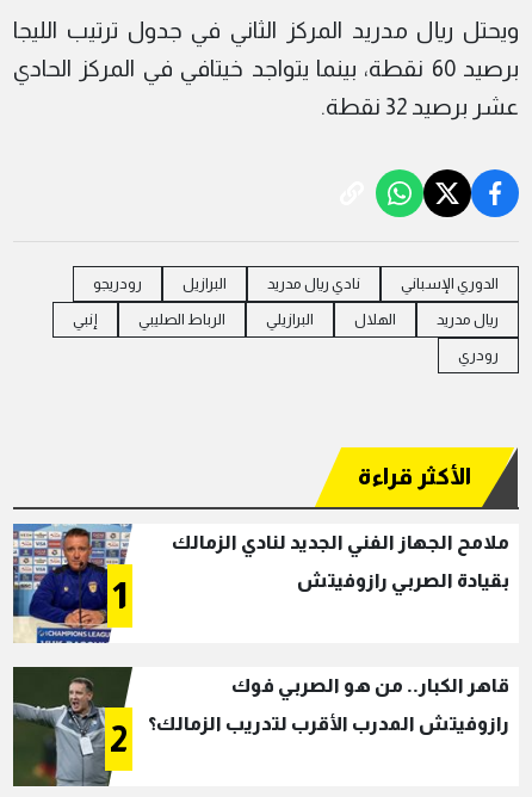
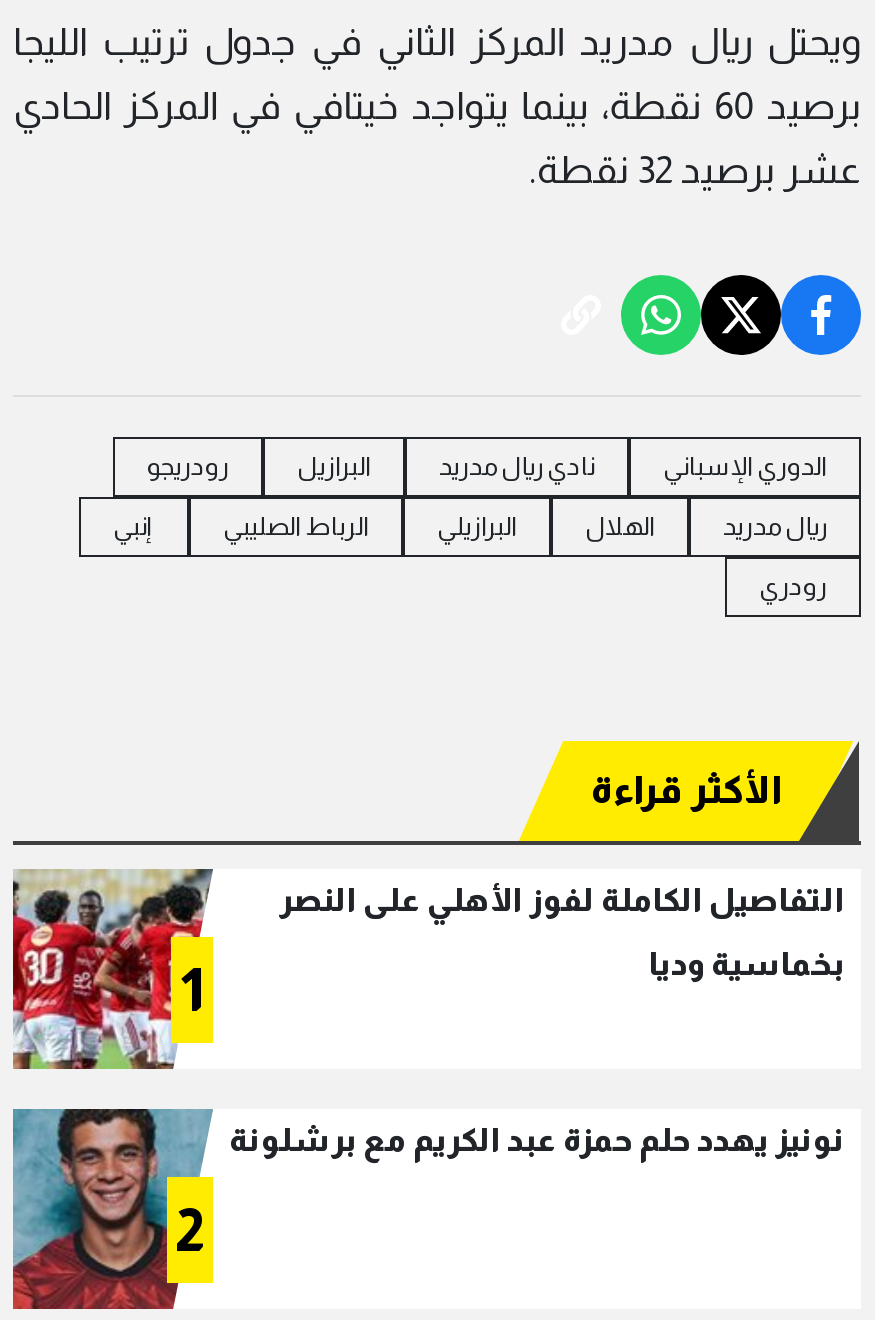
[12,523,509,644] [image] | ملامح الجهاز الفني الجديد لنادي الزمالك -> [11,869,845,1071] [image] | التفاصيل الكاملة لفوز الأهلي على النصر
[297,571,509,591] بقيادة الصربي رازوفيتش -> [649,948,845,982] بخماسية وديا
[12,666,509,787] [image] | قاهر الكبار.. من هو الصربي فوك | رازوفيتش المدرب الأقرب لتدريب الزمالك؟ -> [11,1107,845,1311] [image] | نونيز يهدد حلم حمزة عبد الكريم مع برشلونة

